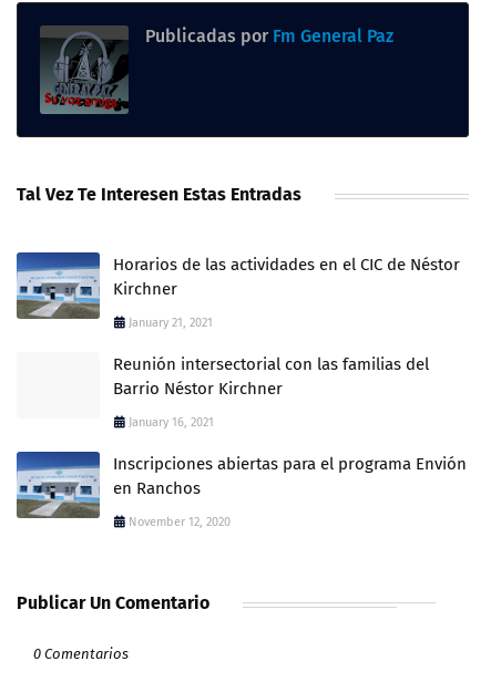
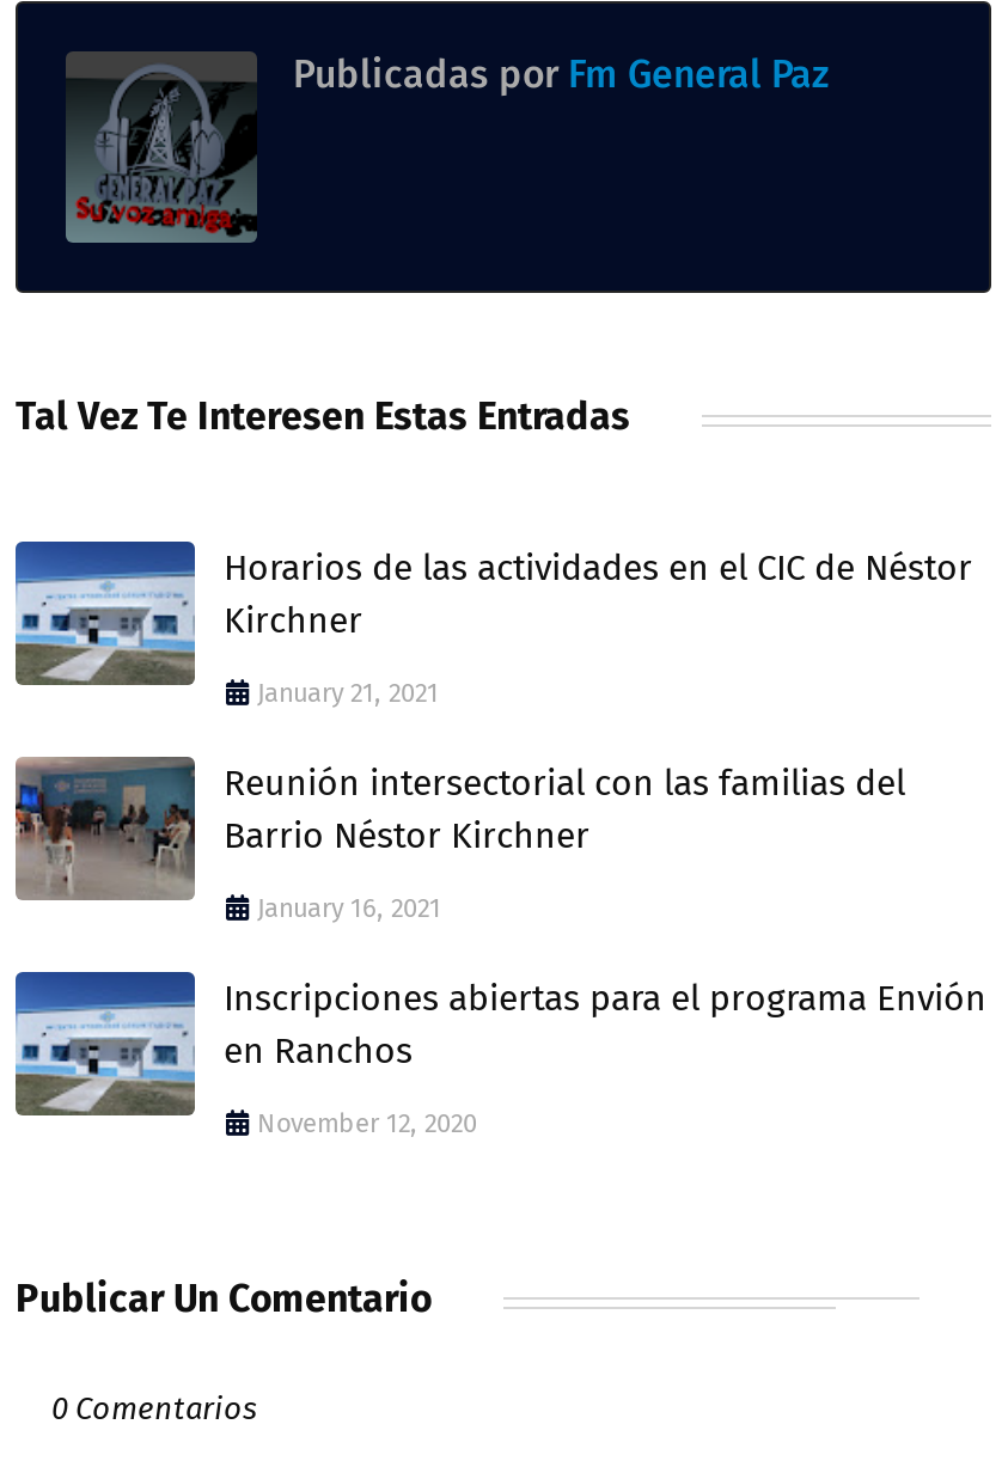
none -> [13,754,197,903] [image]

